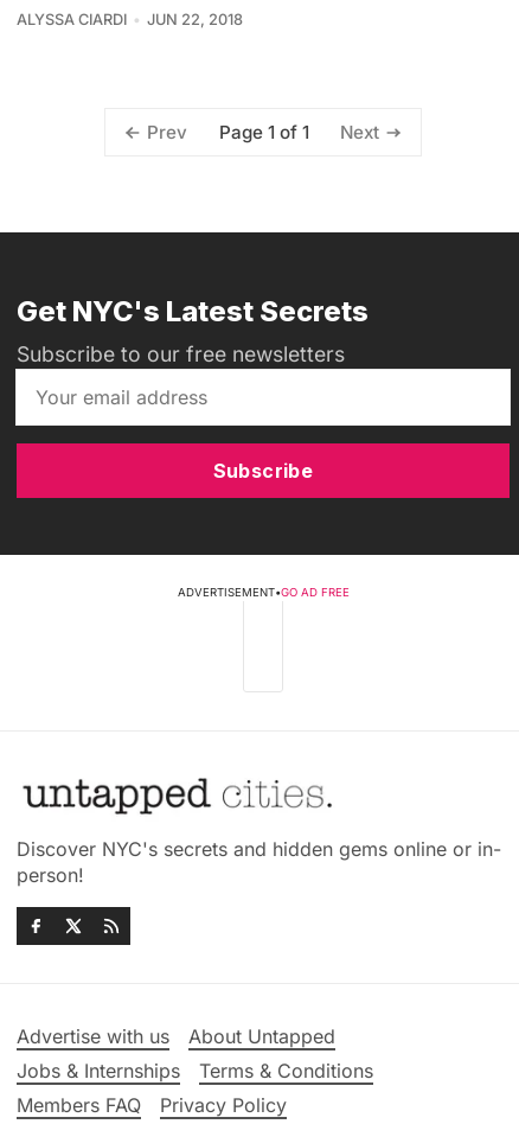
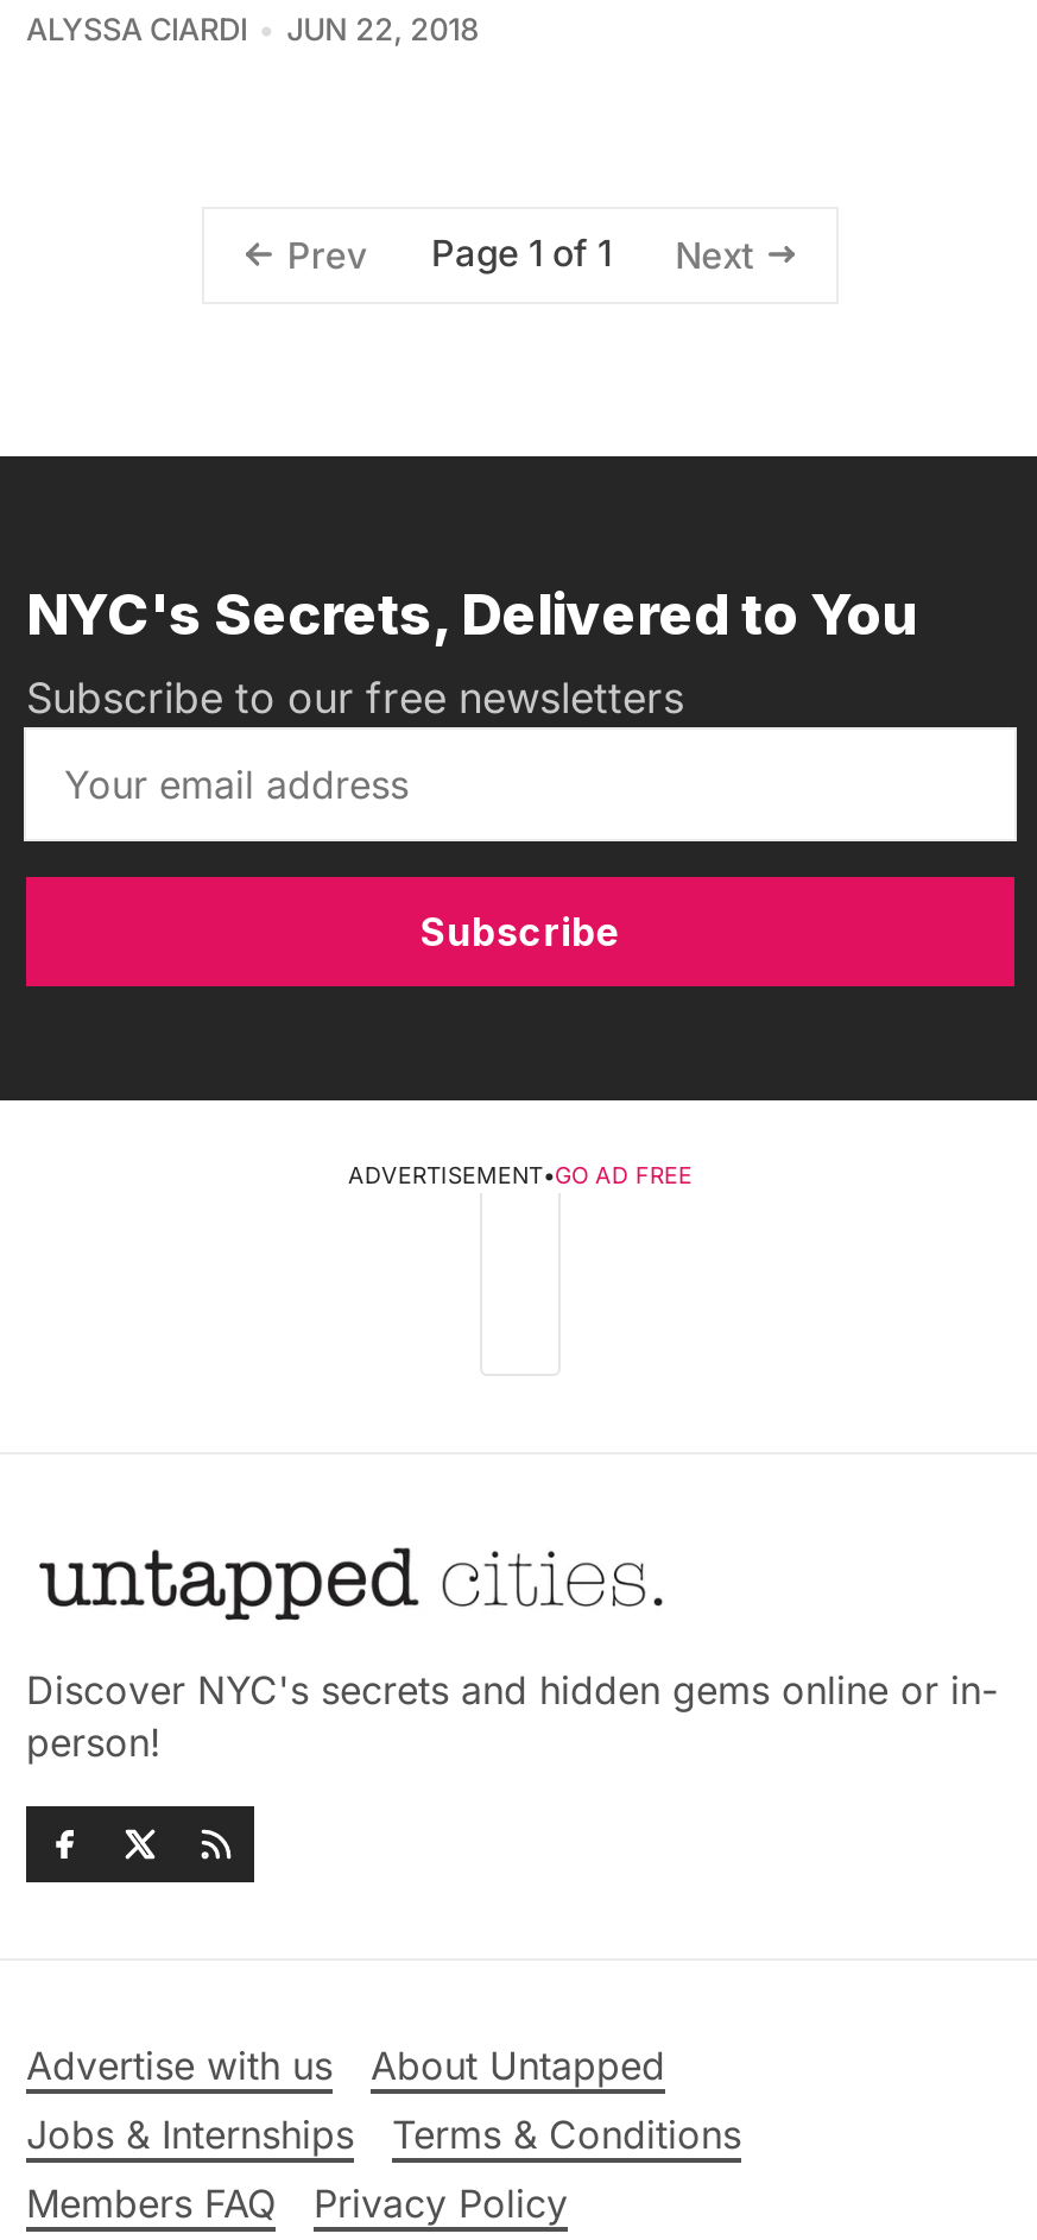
[17,295,369,329] Get NYC's Latest Secrets -> [26,579,915,648] NYC's Secrets, Delivered to You

